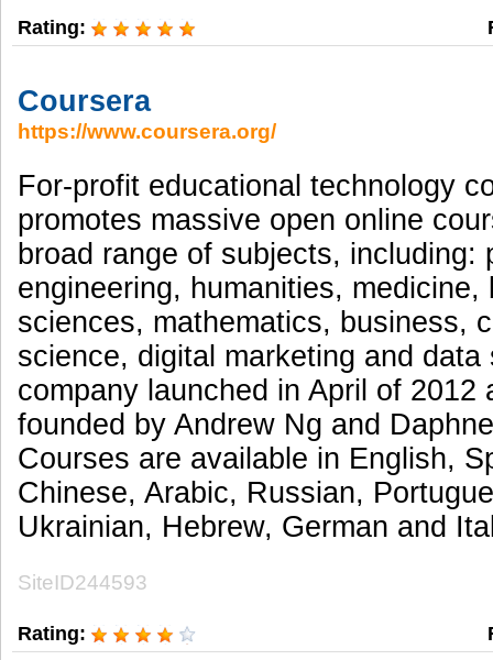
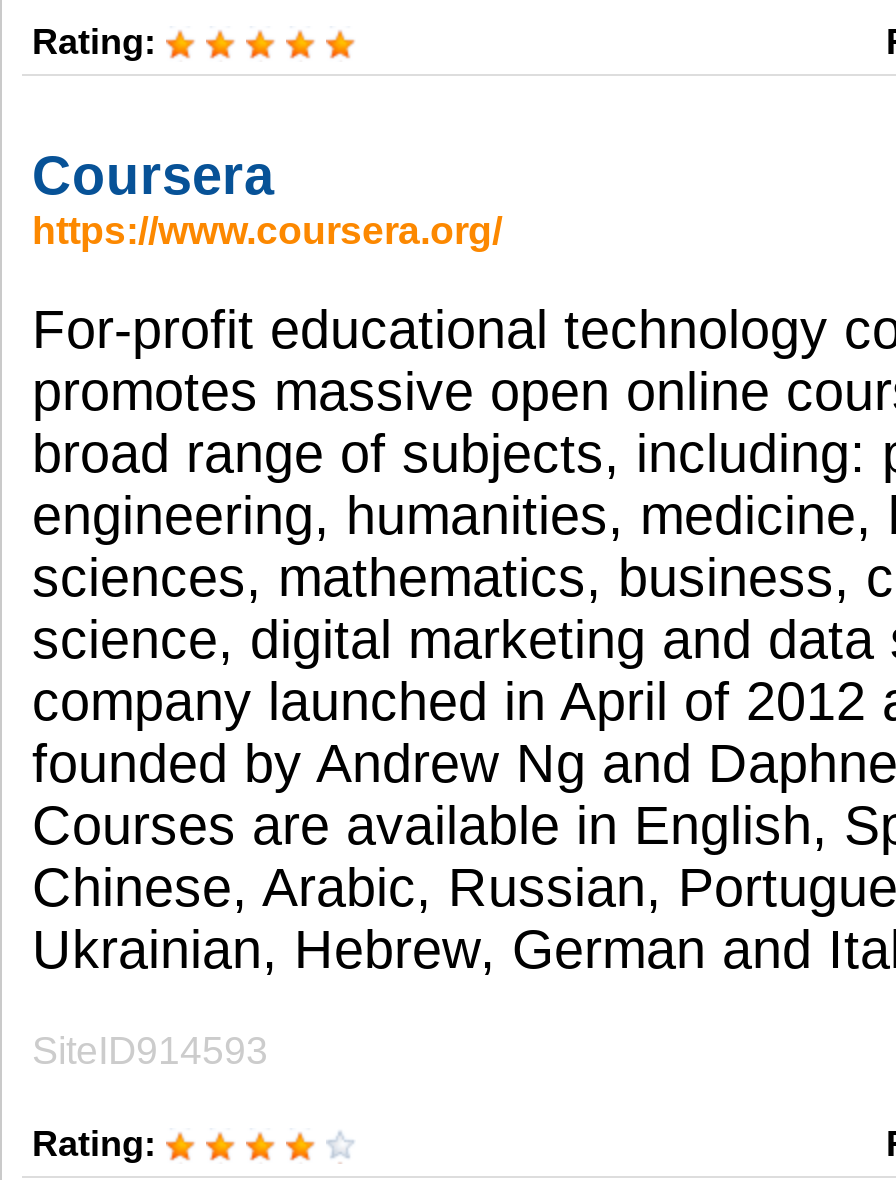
[18,570,147,594] SiteID244593 -> [32,1028,268,1072] SiteID914593

